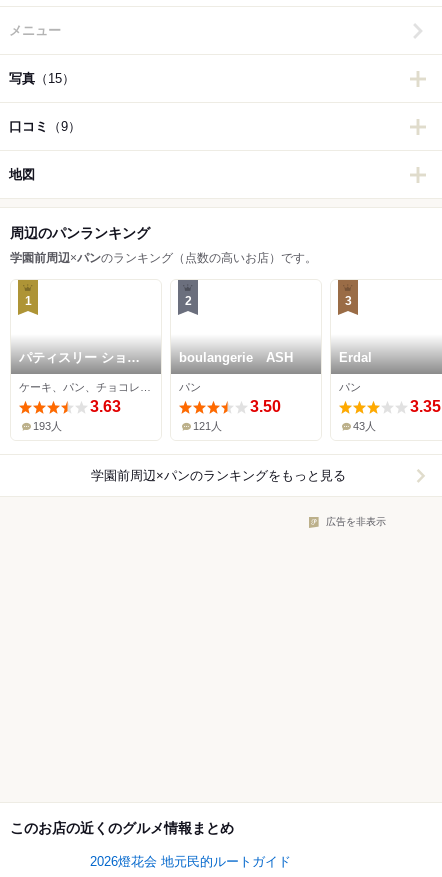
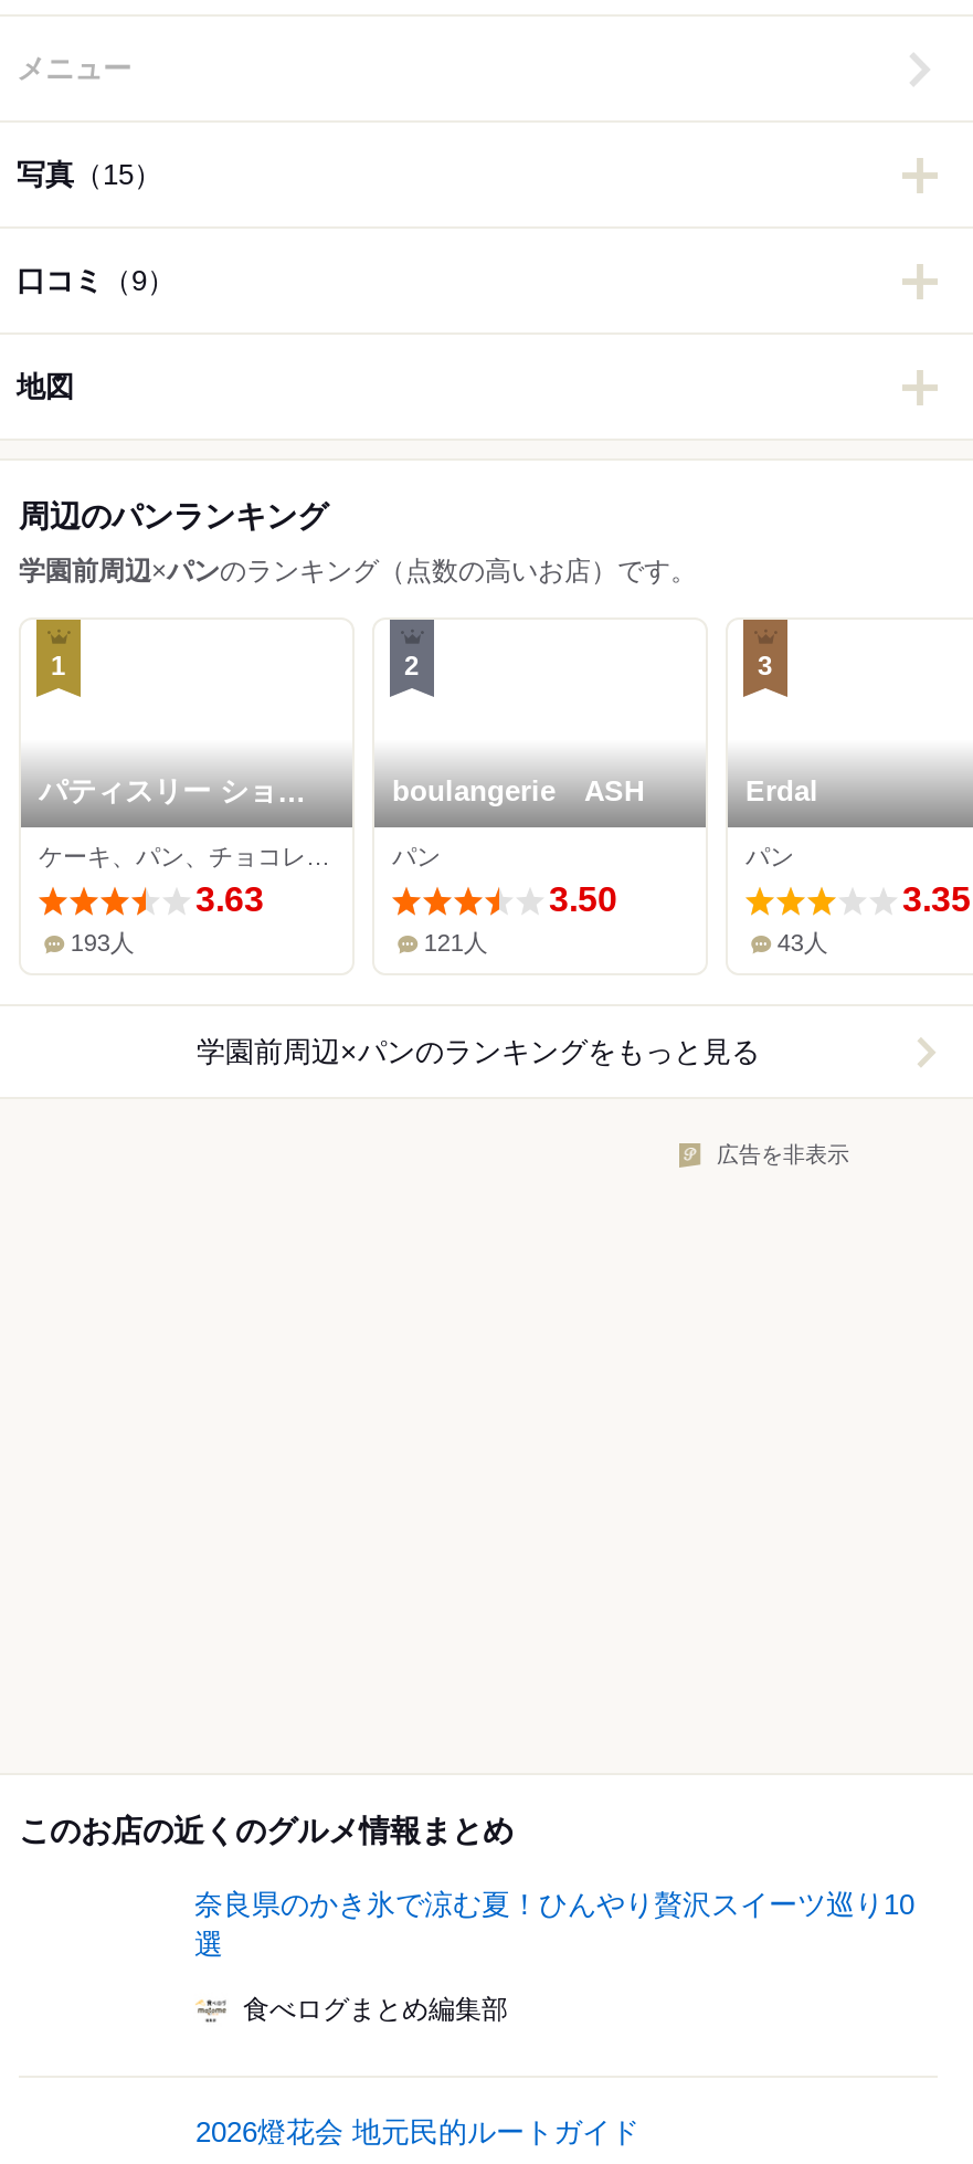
none -> [194,1889,914,2025] 奈良県のかき氷で涼む夏！ひんやり贅沢スイーツ巡り10 | 選 | 食べログまとめ編集部

